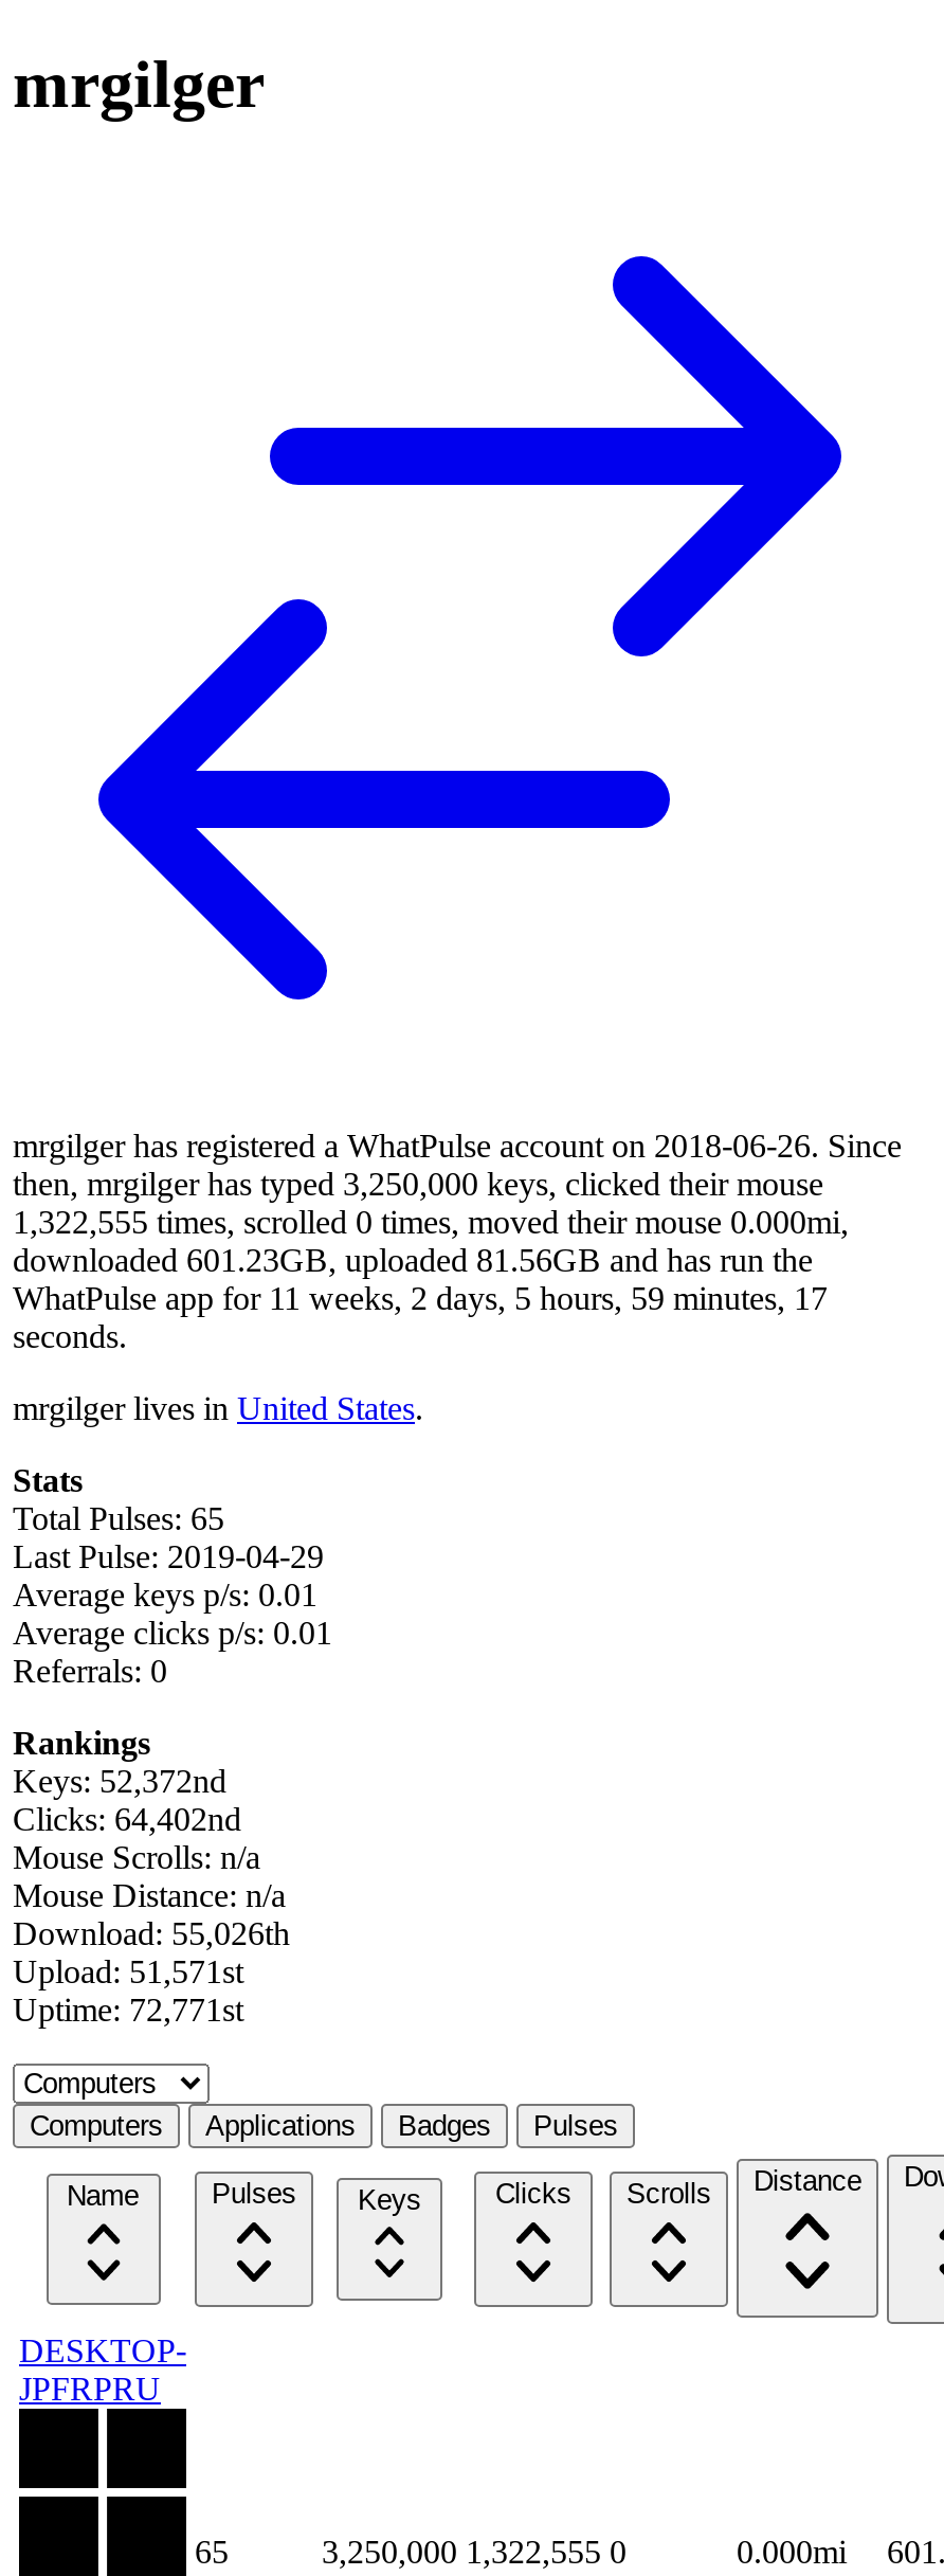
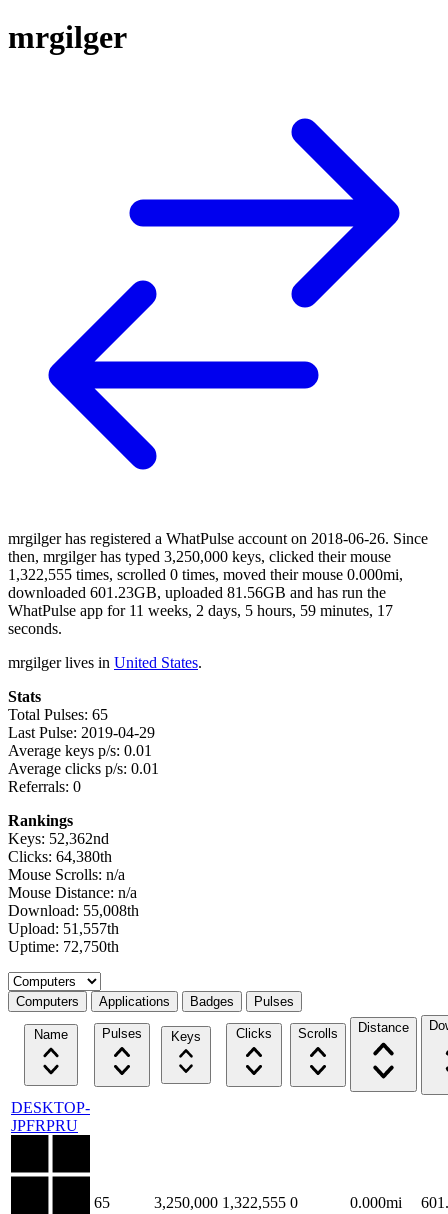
[13,1763,226,1799] Keys: 52,372nd -> [8,830,109,847] Keys: 52,362nd
[13,1801,241,1837] Clicks: 64,402nd -> [8,848,112,865] Clicks: 64,380th
[13,1915,290,1951] Download: 55,026th -> [8,902,139,919] Download: 55,008th
[13,1953,243,1989] Upload: 51,571st -> [8,920,119,937] Upload: 51,557th
[13,1991,243,2027] Uptime: 72,771st -> [8,938,119,955] Uptime: 72,750th

